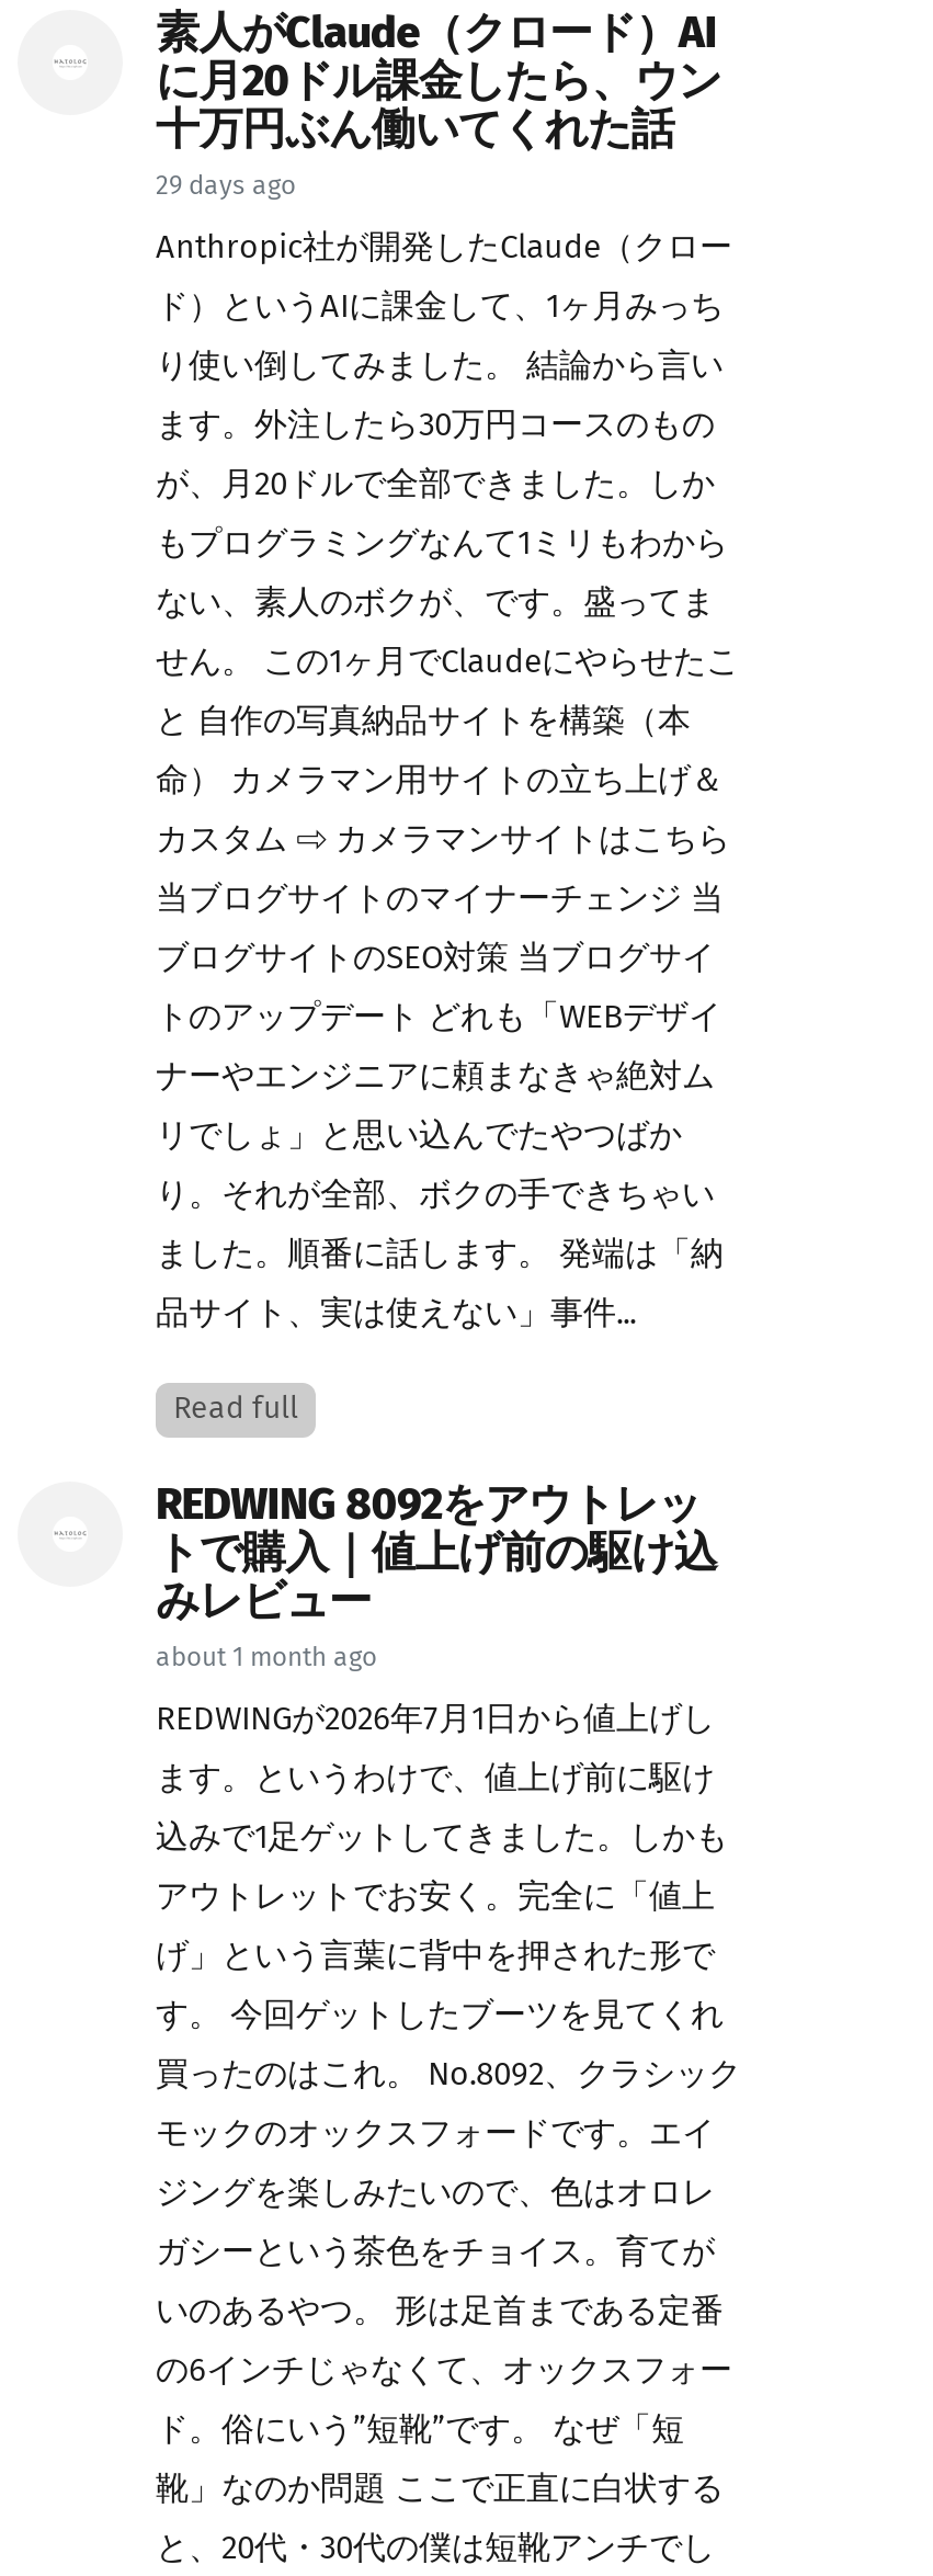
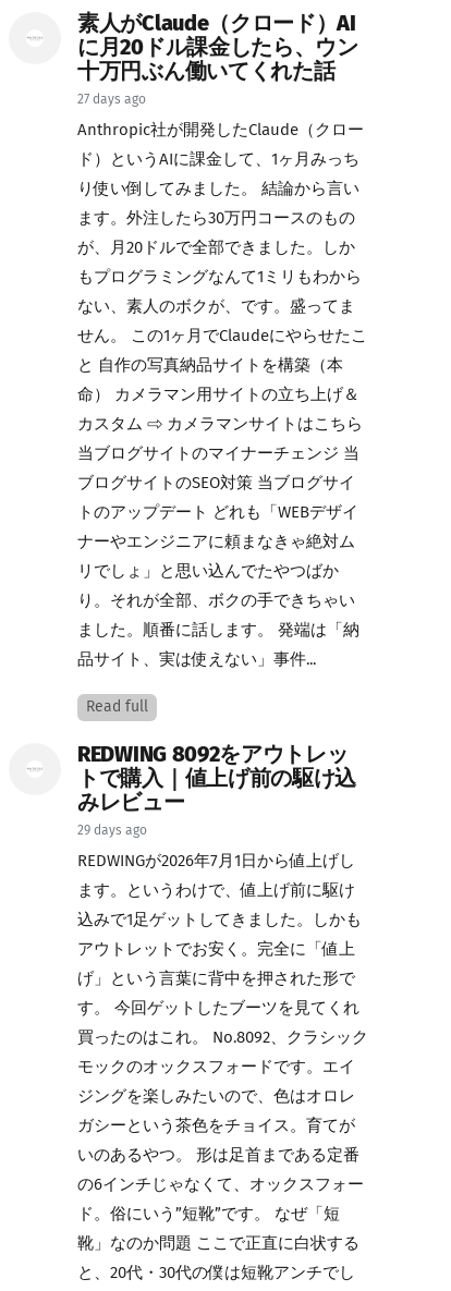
[156,174,296,201] 29 days ago -> [77,94,146,107] 27 days ago
[156,1646,377,1672] about 1 month ago -> [77,825,147,838] 29 days ago

